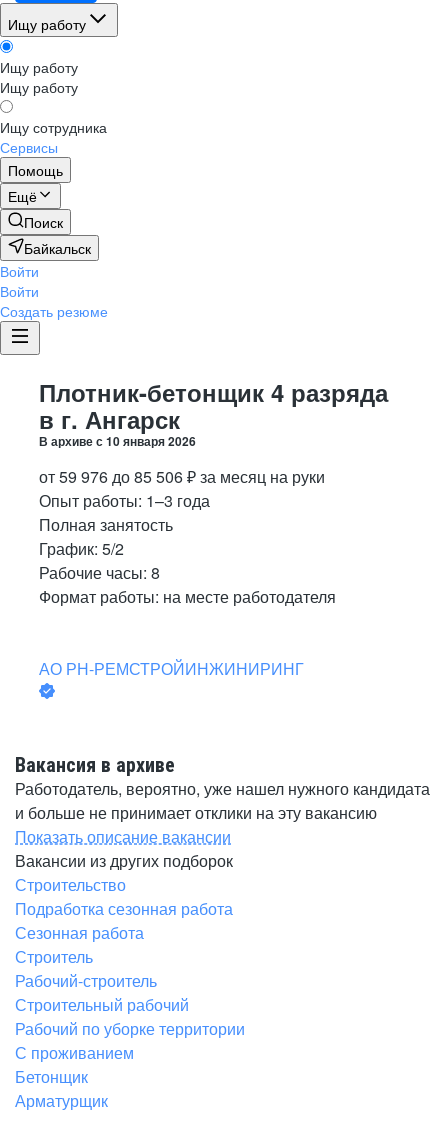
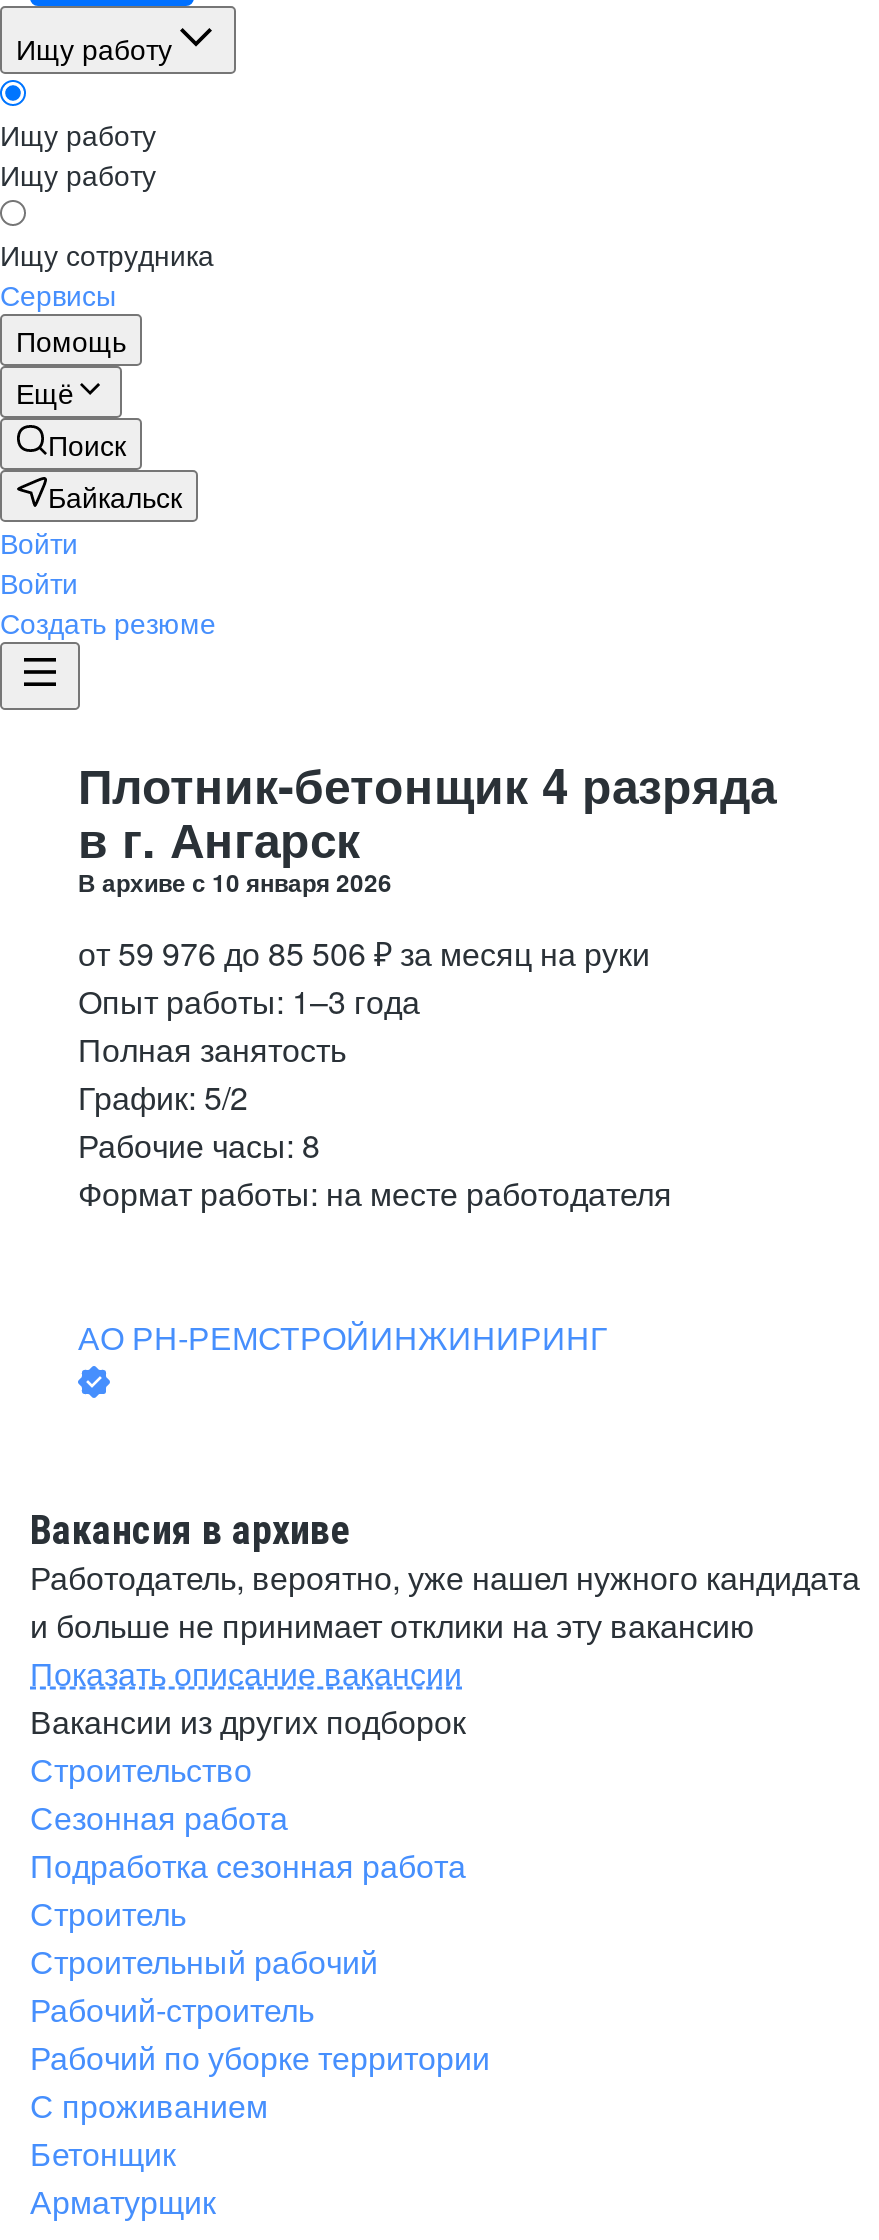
moved [15,897,233,920] -> [30,1842,466,1888]: Подработка сезонная работа
moved [15,921,144,944] -> [30,1794,288,1840]: Сезонная работа
moved [15,969,157,992] -> [30,1986,314,2032]: Рабочий-строитель
moved [15,993,189,1016] -> [30,1938,378,1984]: Строительный рабочий

